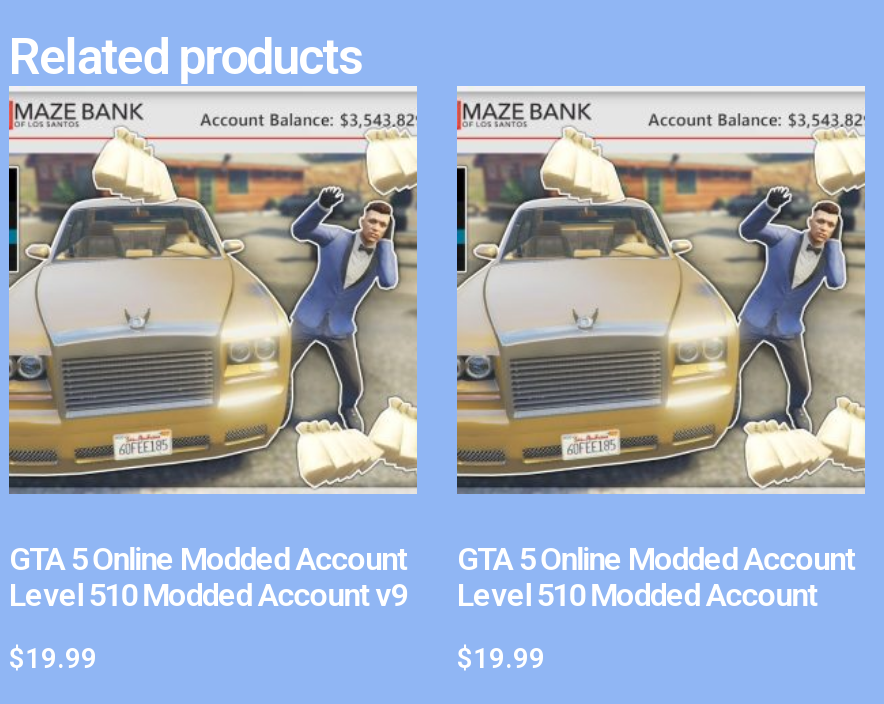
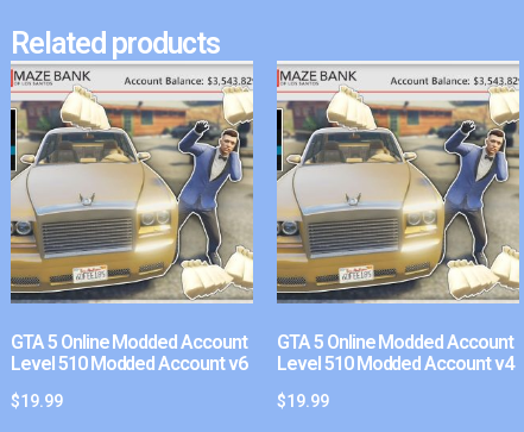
[9,576,407,614] Level 510 Modded Account v9 -> [11,352,247,375] Level 510 Modded Account v6
[457,576,817,614] Level 510 Modded Account -> [277,352,513,375] Level 510 Modded Account v4

